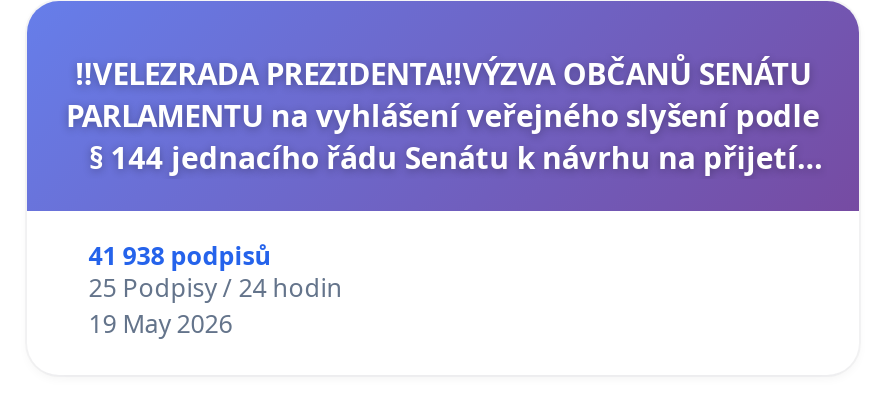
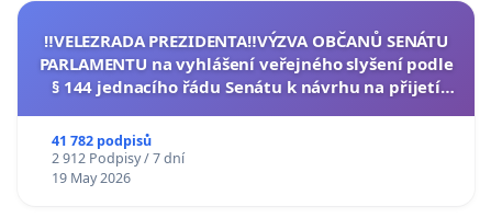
[89,239,271,273] 41 938 podpisů -> [51,131,151,150] 41 782 podpisů
[89,271,343,305] 25 Podpisy / 24 hodin -> [51,148,184,167] 2 912 Podpisy / 7 dní

